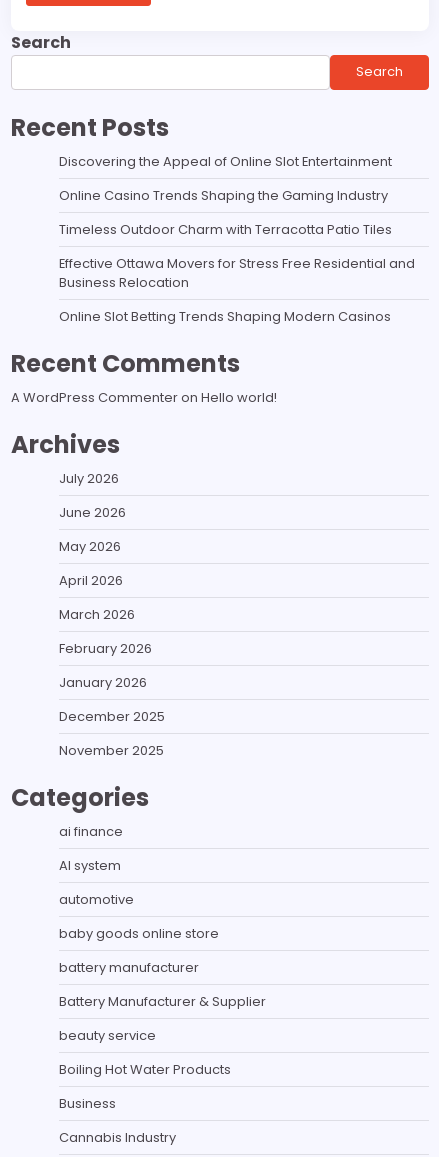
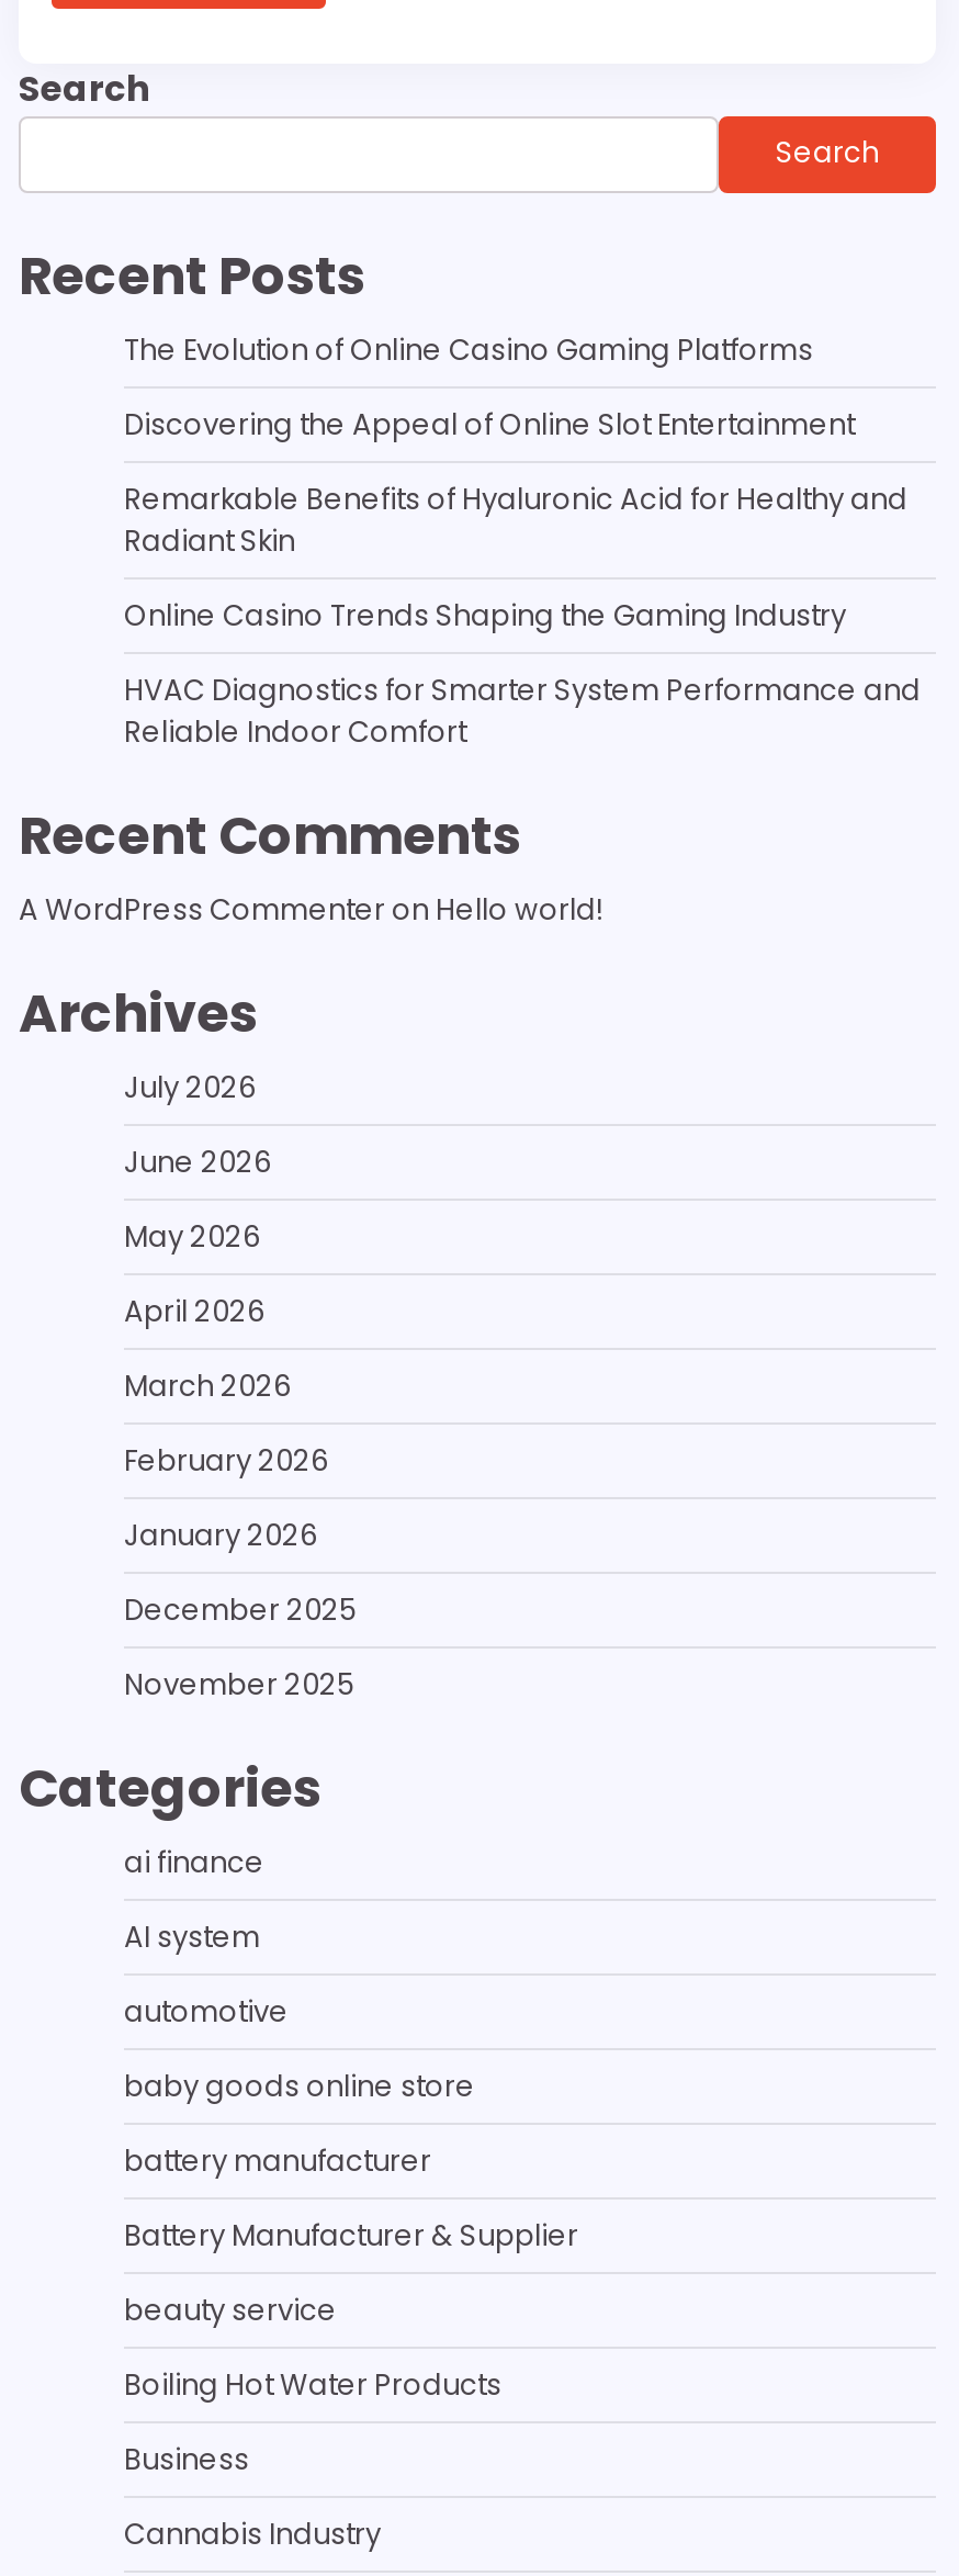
none -> [124,328,813,370] The Evolution of Online Casino Gaming Platforms
none -> [124,477,907,561] Remarkable Benefits of Hyaluronic Acid for Healthy and | Radiant Skin
moved [59,185,388,204] -> [124,594,846,635]: Online Casino Trends Shaping the Gaming Industry
[59,219,415,325] Timeless Outdoor Charm with Terracotta Patio Tiles | Effective Ottawa Movers for Stress Free Residential and | Business Relocation | Online Slot Betting Trends Shaping Modern Casinos -> [124,668,921,752] HVAC Diagnostics for Smarter System Performance and | Reliable Indoor Comfort

